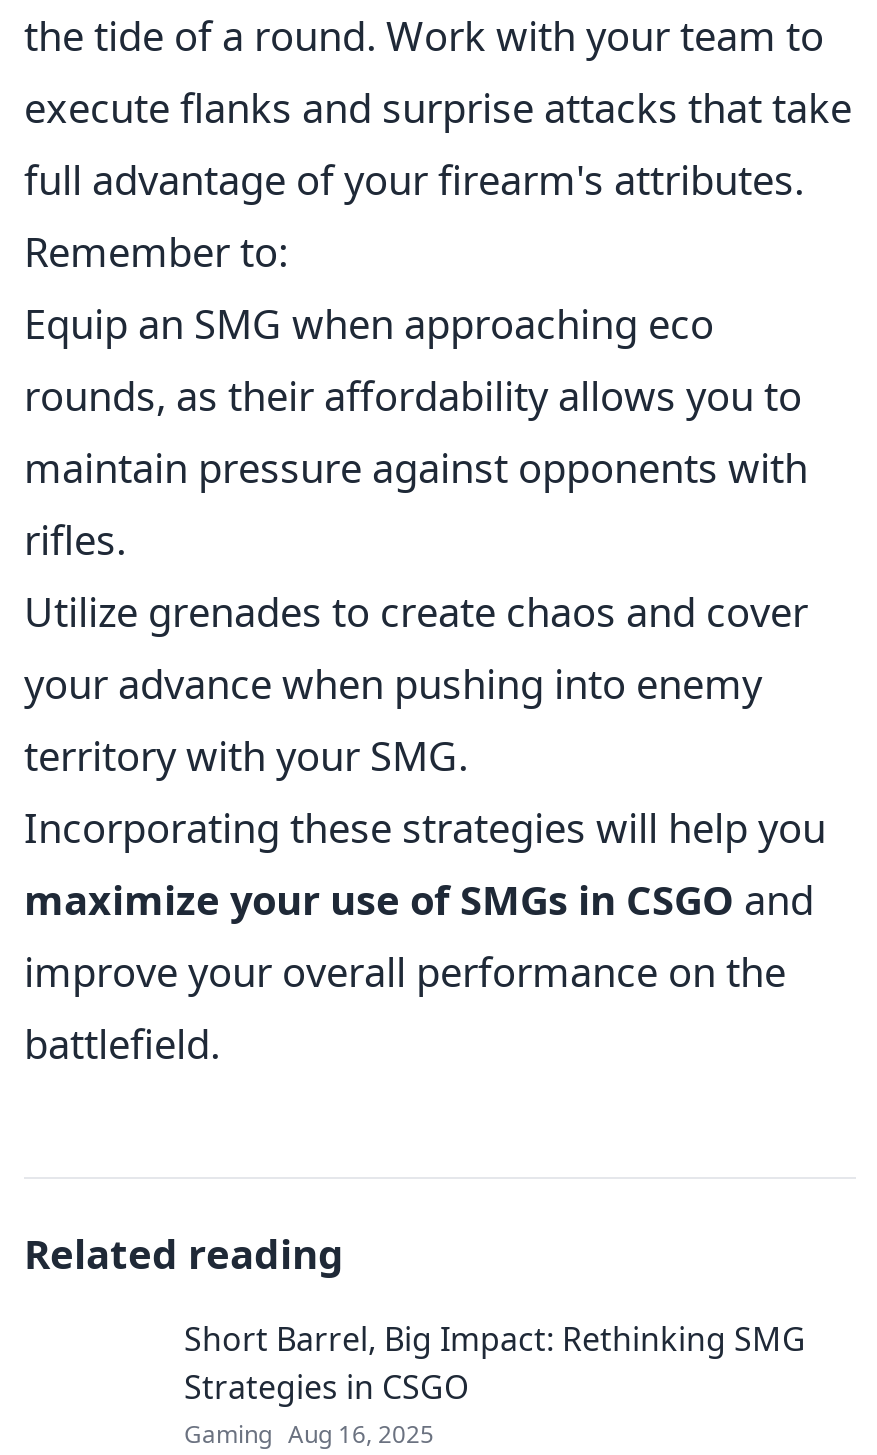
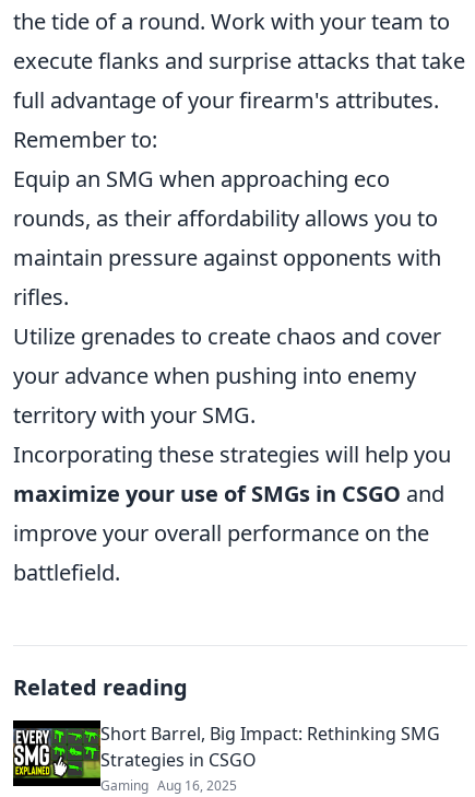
none -> [12,719,97,787] [image]

